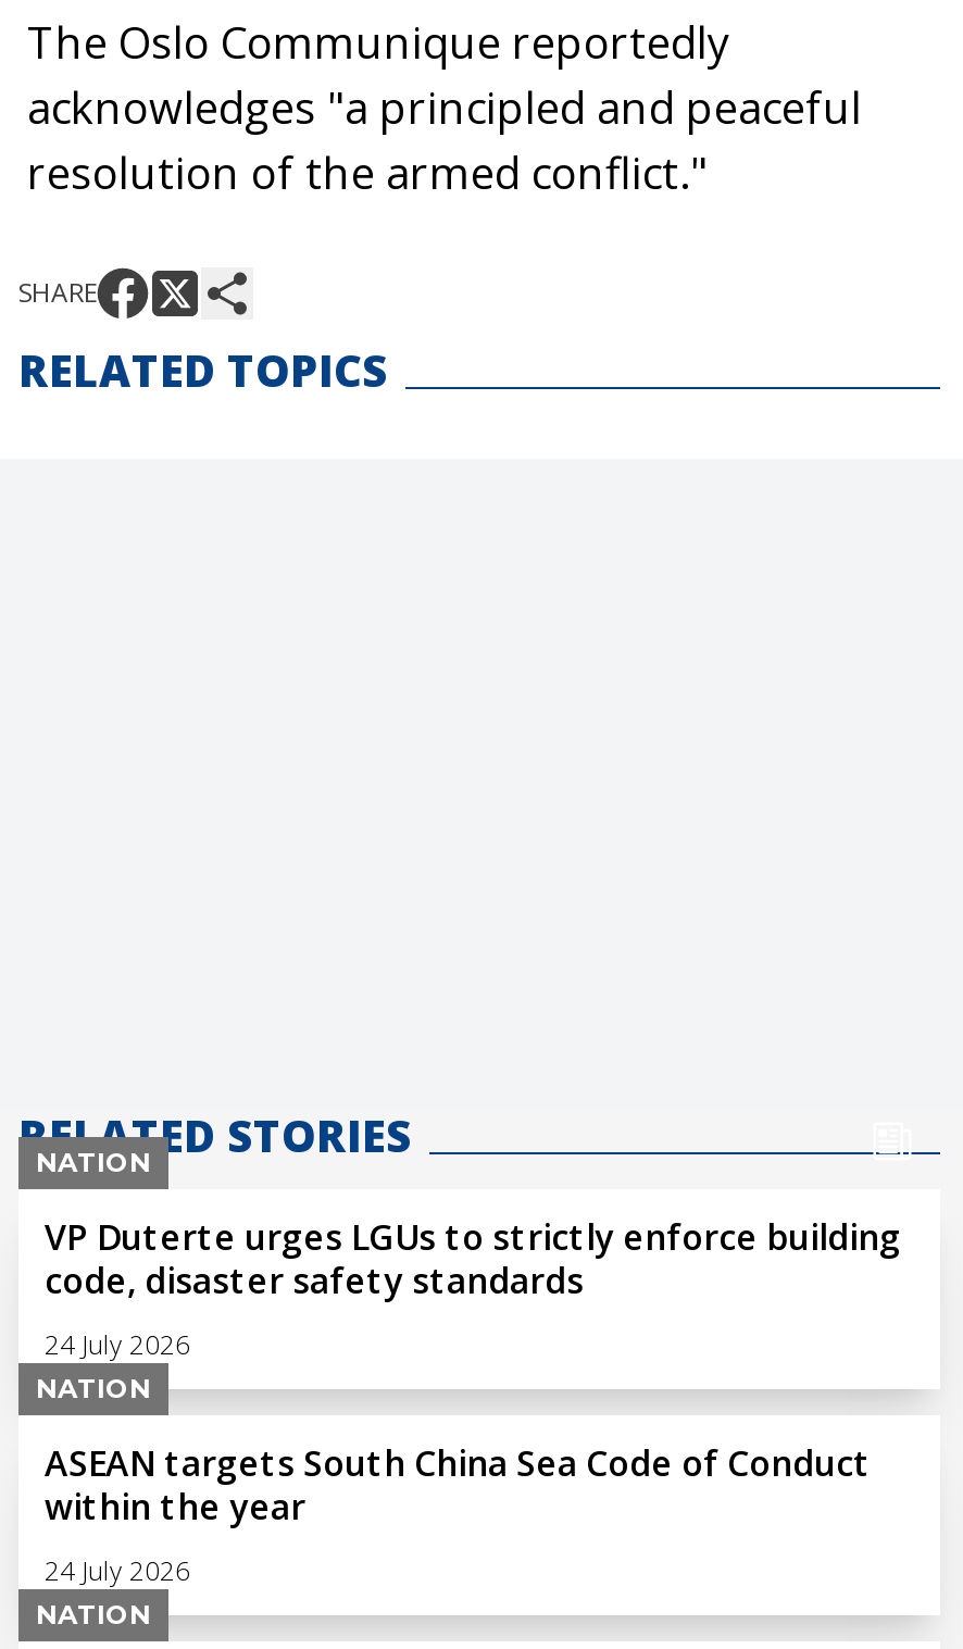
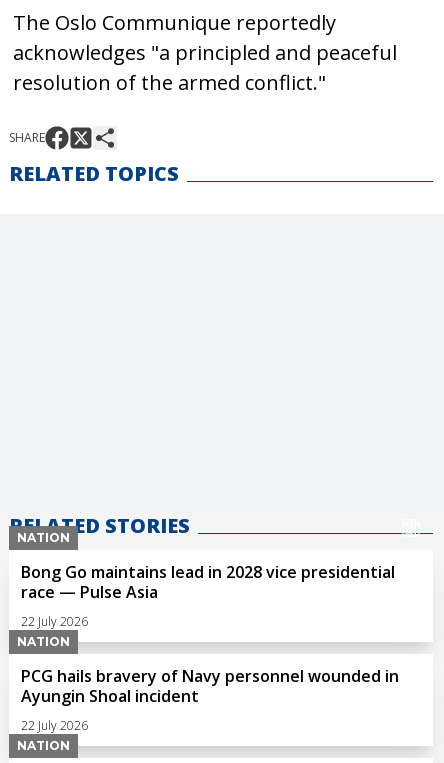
[45,1213,901,1304] VP Duterte urges LGUs to strictly enforce building | code, disaster safety standards -> [21,561,395,603] Bong Go maintains lead in 2028 vice presidential | race — Pulse Asia
[45,1326,190,1363] 24 July 2026 -> [21,613,88,630] 22 July 2026
[45,1439,871,1531] ASEAN targets South China Sea Code of Conduct | within the year -> [21,665,399,707] PCG hails bravery of Navy personnel wounded in | Ayungin Shoal incident
[45,1552,190,1589] 24 July 2026 -> [21,717,88,734] 22 July 2026

